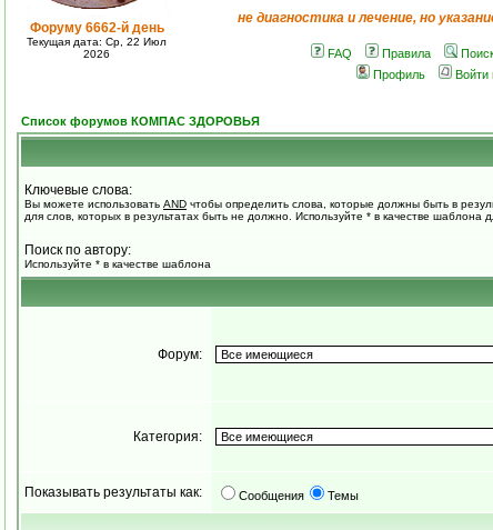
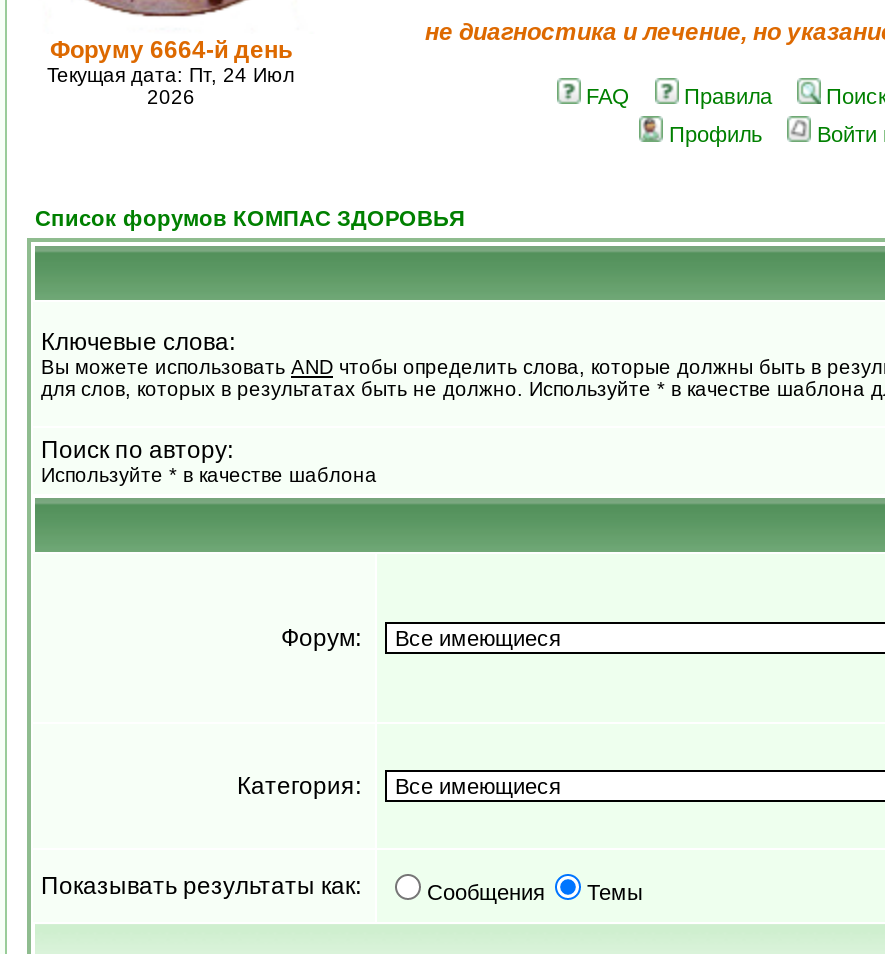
[29,20,164,36] Форуму 6662-й день -> [50,36,292,64] Форуму 6664-й день
[27,36,167,48] Текущая дата: Ср, 22 Июл -> [47,64,295,86] Текущая дата: Пт, 24 Июл

